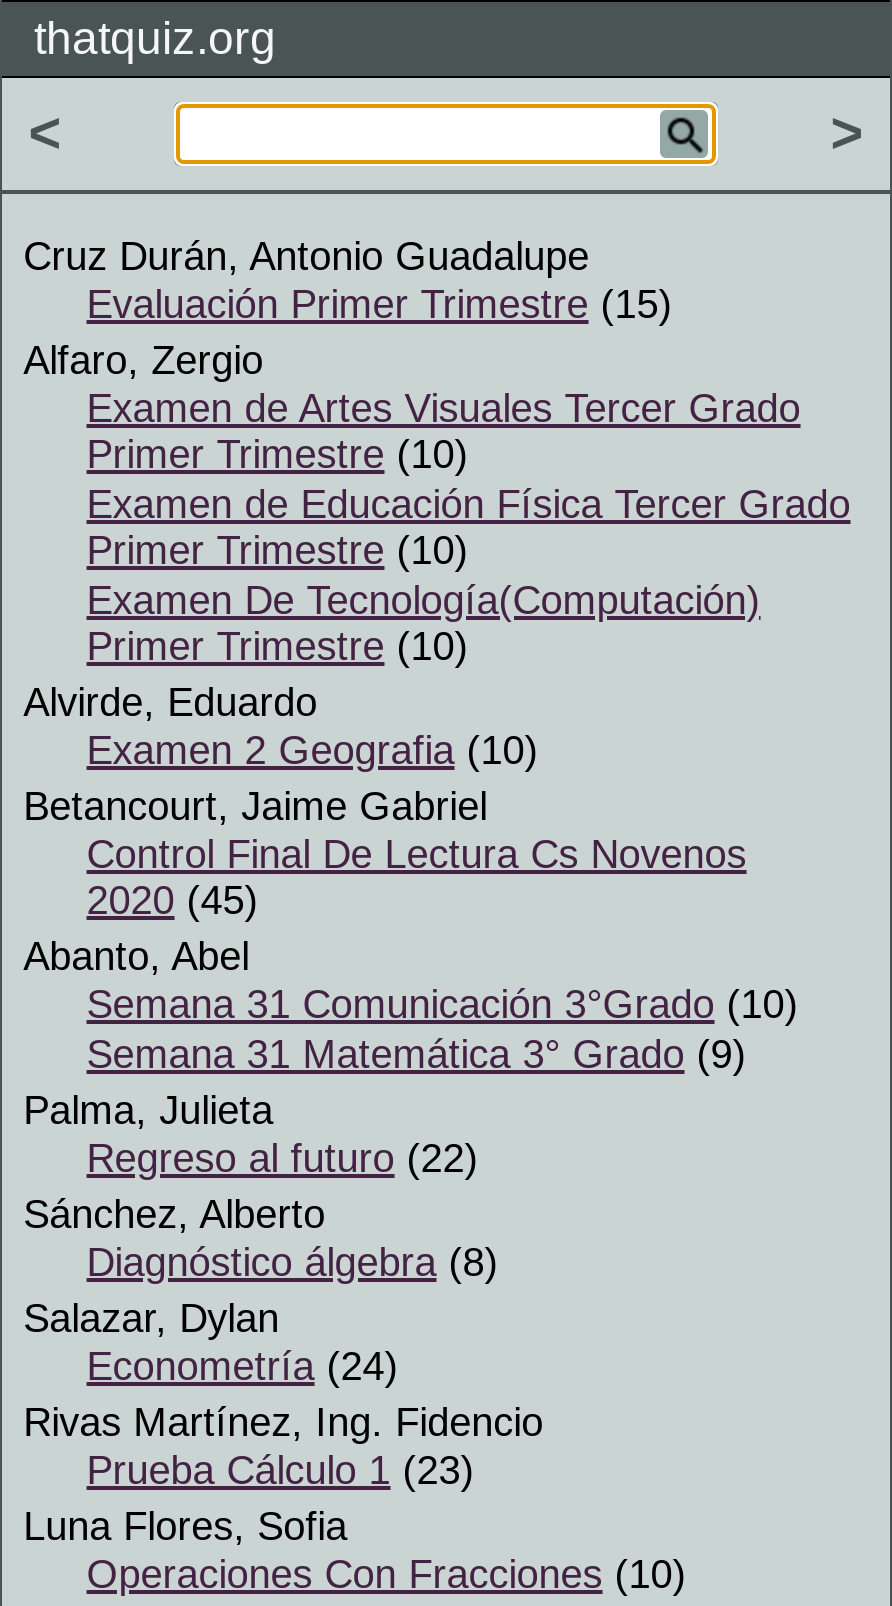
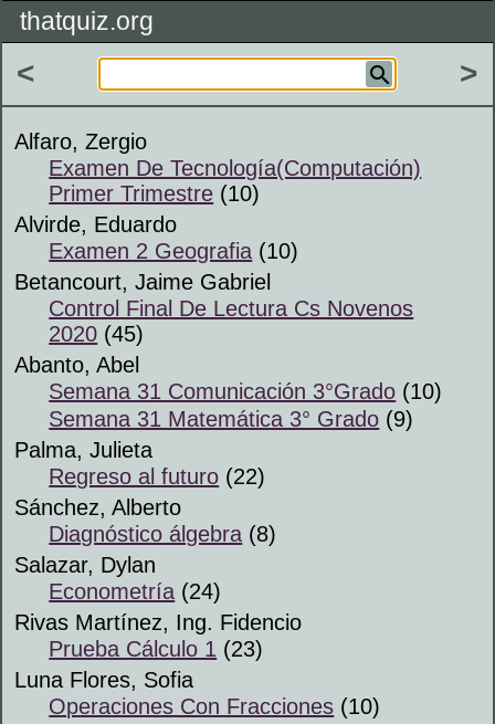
[23,234,673,326] Cruz Durán, Antonio Guadalupe | Evaluación Primer Trimestre (15) -> none
[87,386,851,572] Examen de Artes Visuales Tercer Grado | Primer Trimestre (10) | Examen de Educación Física Tercer Grado | Primer Trimestre (10) -> none

